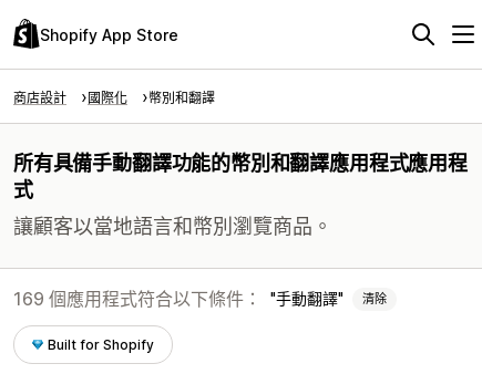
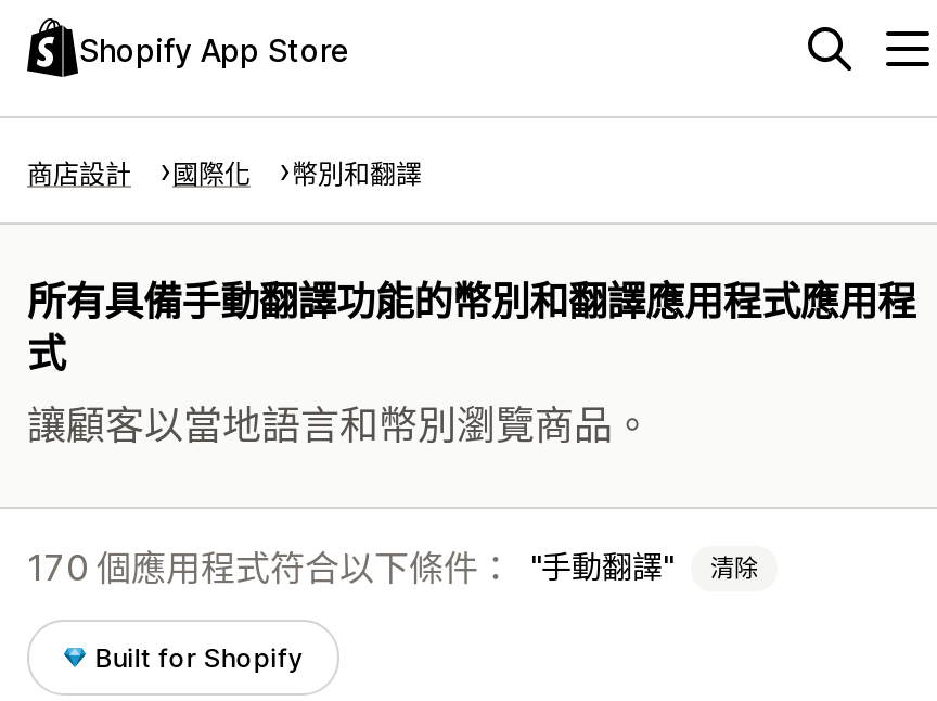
[13,288,261,310] 169 個應用程式符合以下條件： -> [27,546,513,589] 170 個應用程式符合以下條件：

